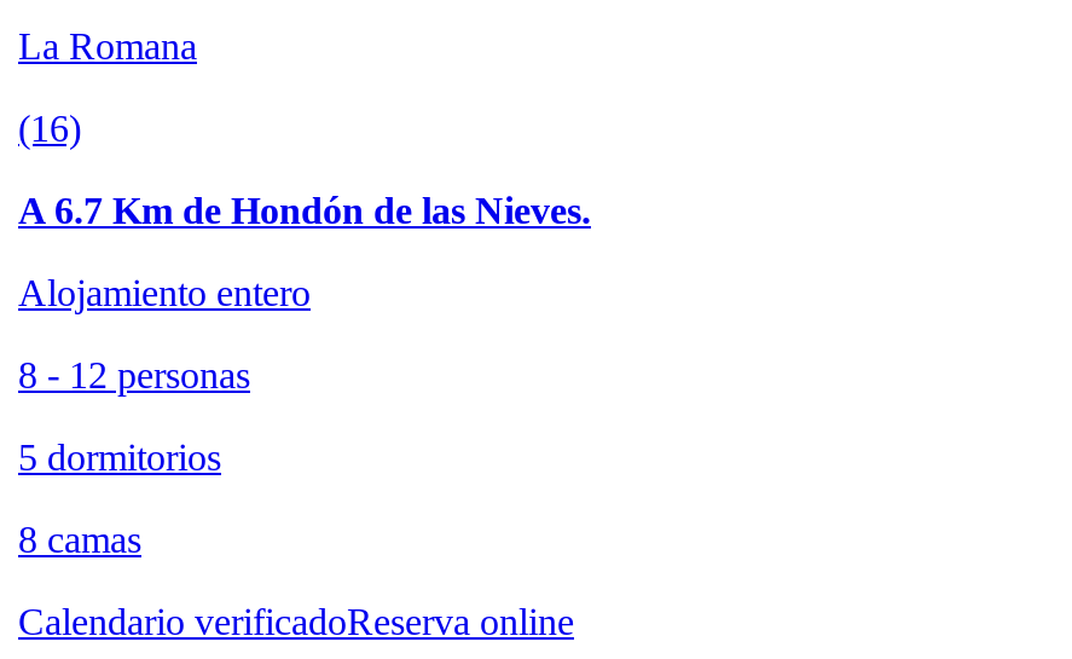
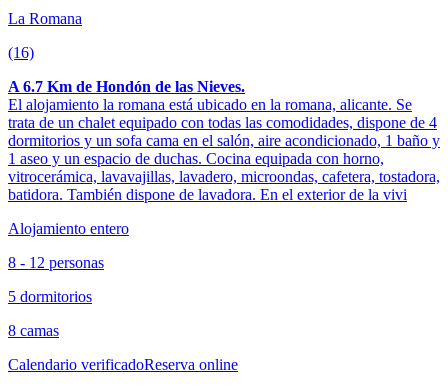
none -> [8,96,440,203] El alojamiento la romana está ubicado en la romana, alicante. Se | trata de un chalet equipado con todas las comodidades, dispone de 4 | dormitorios y un sofa cama en el salón, aire acondicionado, 1 baño y | 1 aseo y un espacio de duchas. Cocina equipada con horno, | vitrocerámica, lavavajillas, lavadero, microondas, cafetera, tostadora, | batidora. También dispone de lavadora. En el exterior de la vivi

